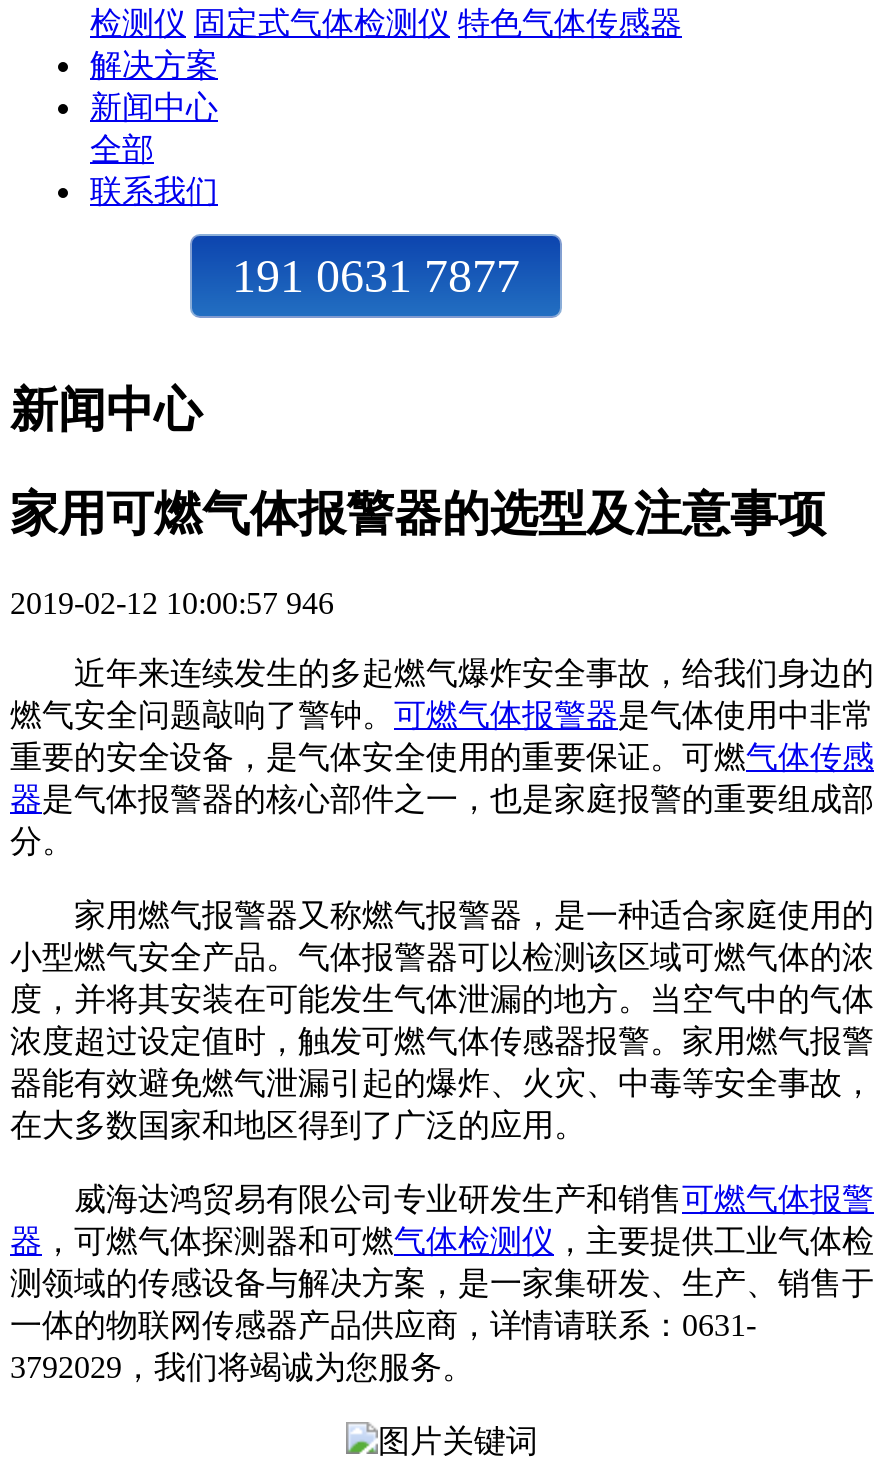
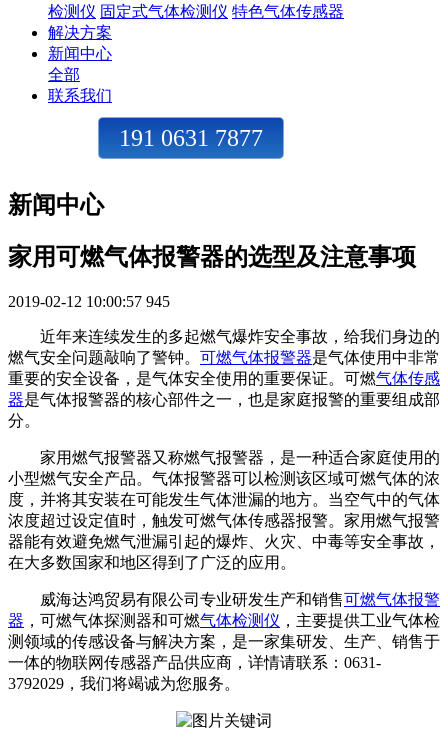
[10,585,334,619] 2019-02-12 10:00:57 946 -> [8,293,170,310] 2019-02-12 10:00:57 945

